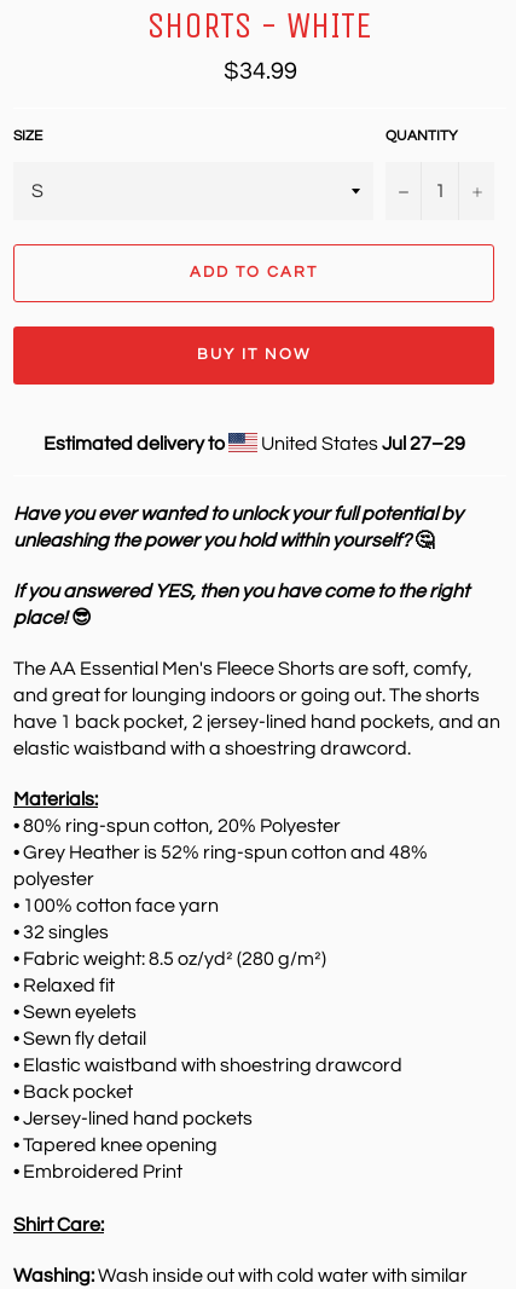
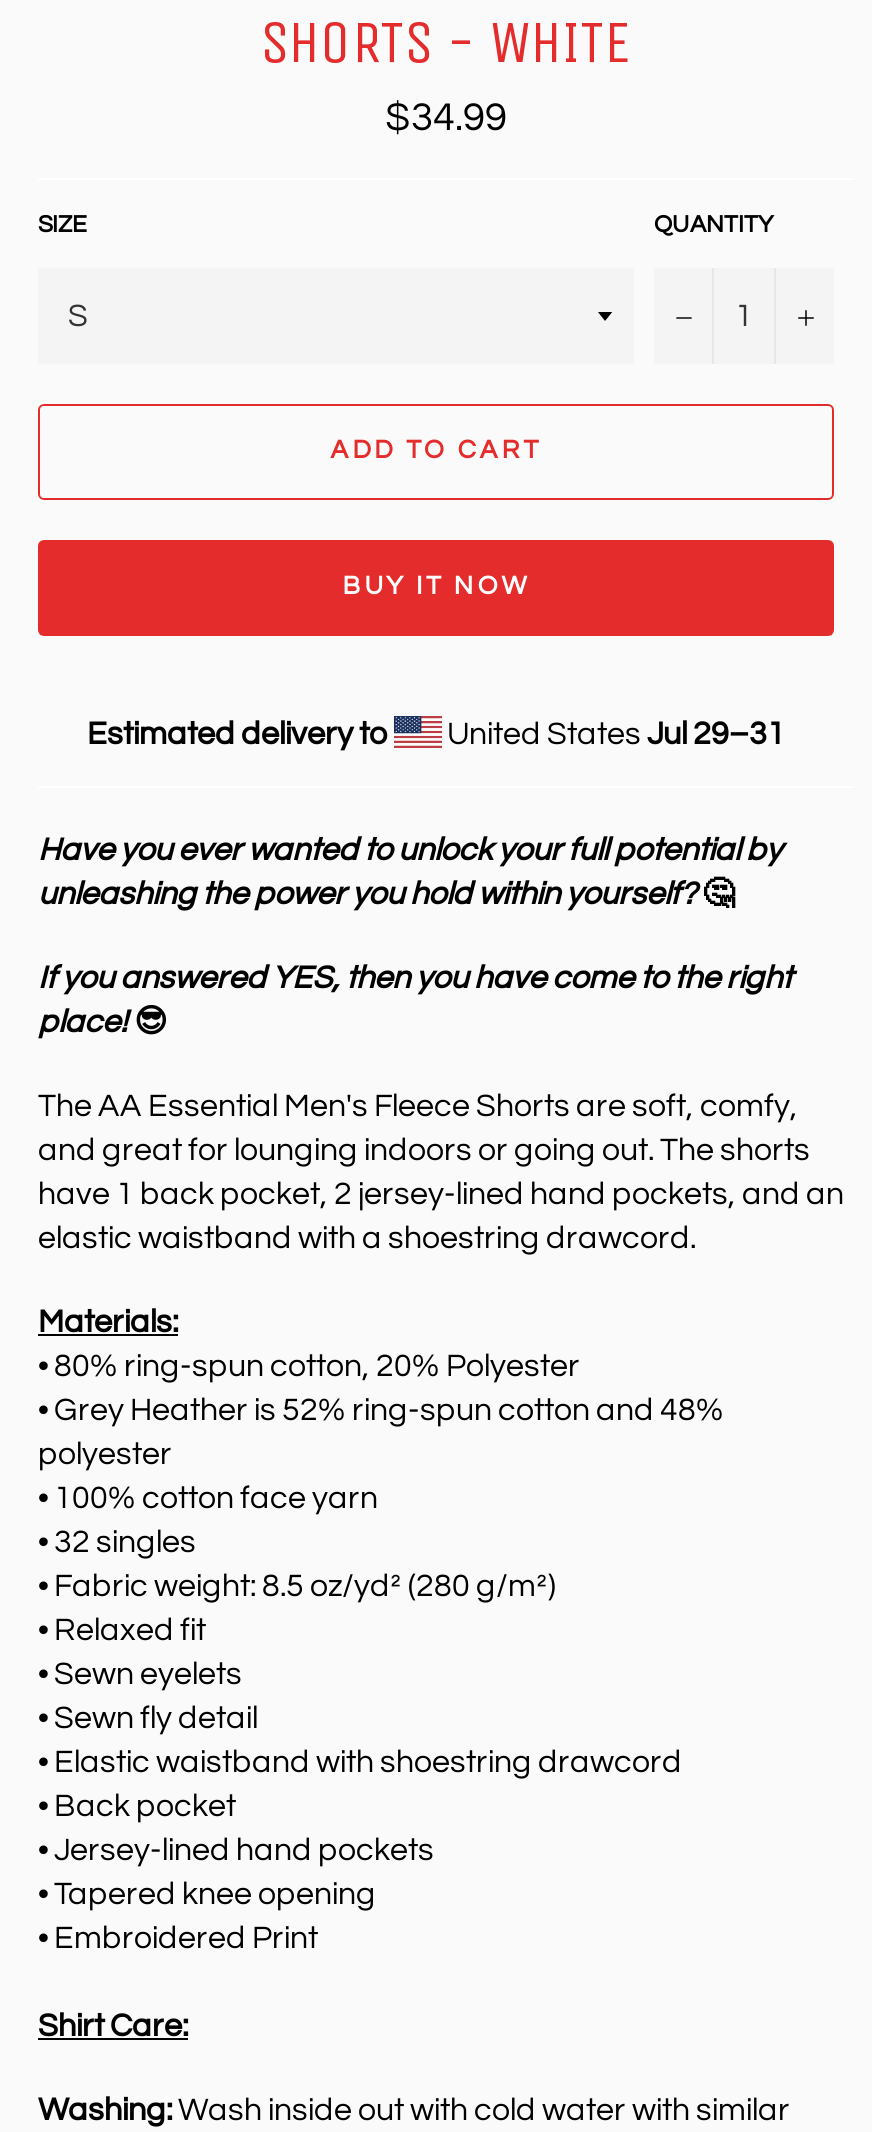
[257,434,465,453] United States Jul 27–29 -> [441,717,785,749] United States Jul 29–31

